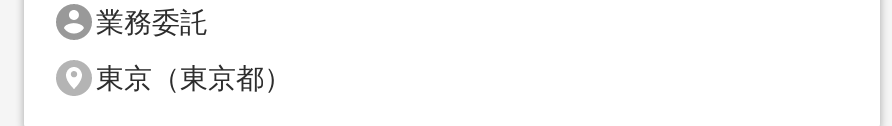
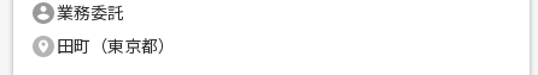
[96,62,292,94] 東京（東京都） -> [57,37,175,56] 田町（東京都）

